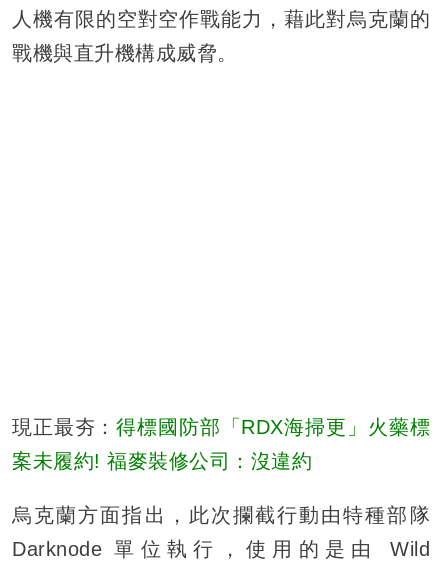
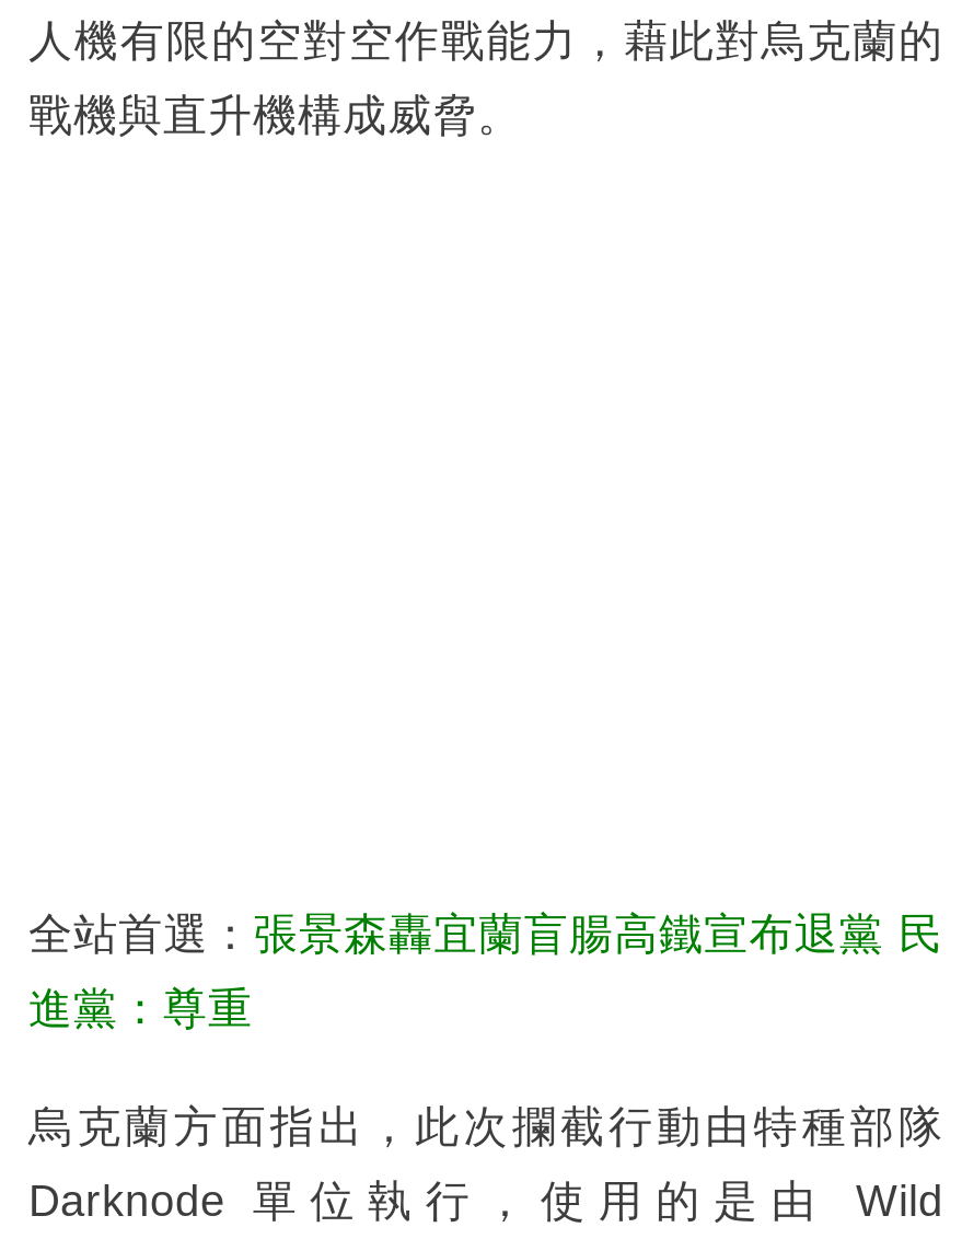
[12,416,430,438] 現正最夯：得標國防部「RDX海掃更」火藥標 -> [28,909,943,957] 全站首選：張景森轟宜蘭盲腸高鐵宣布退黨 民
[12,450,312,472] 案未履約! 福麥裝修公司：沒違約 -> [28,983,253,1031] 進黨：尊重

